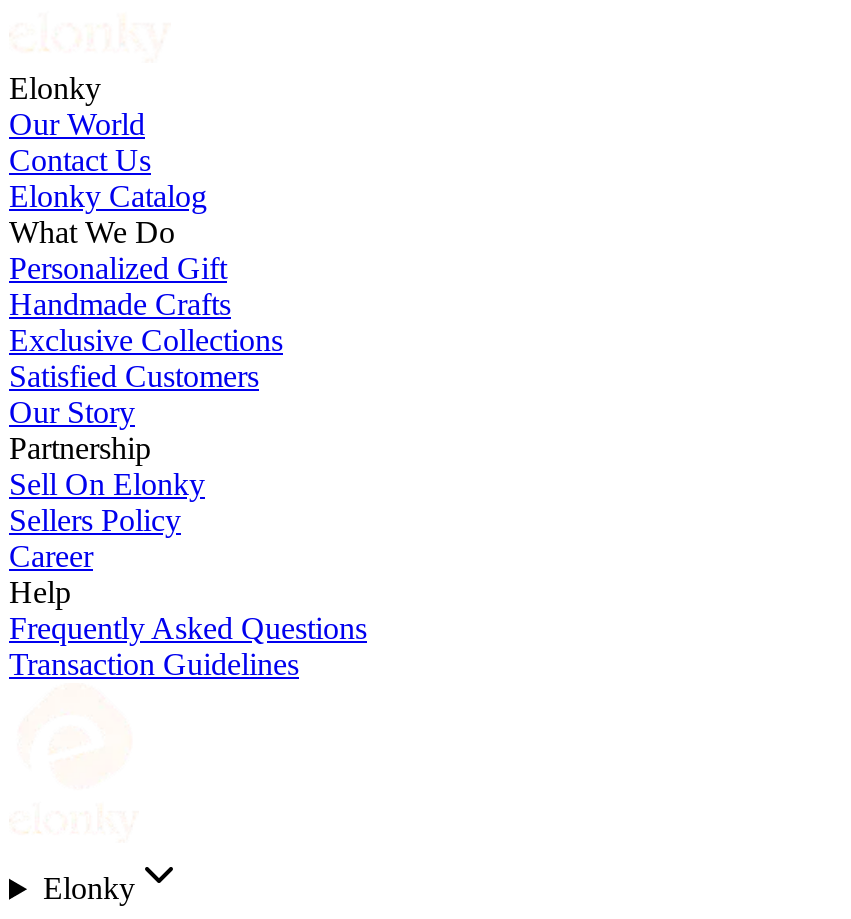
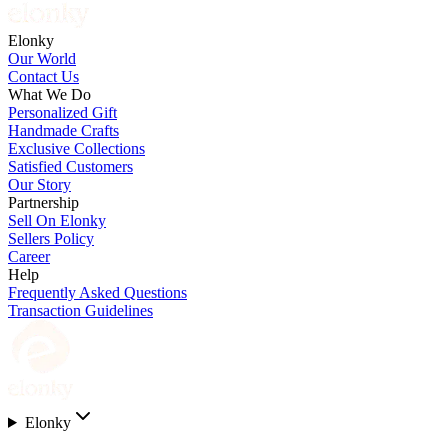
[9,180,207,214] Elonky Catalog -> none

